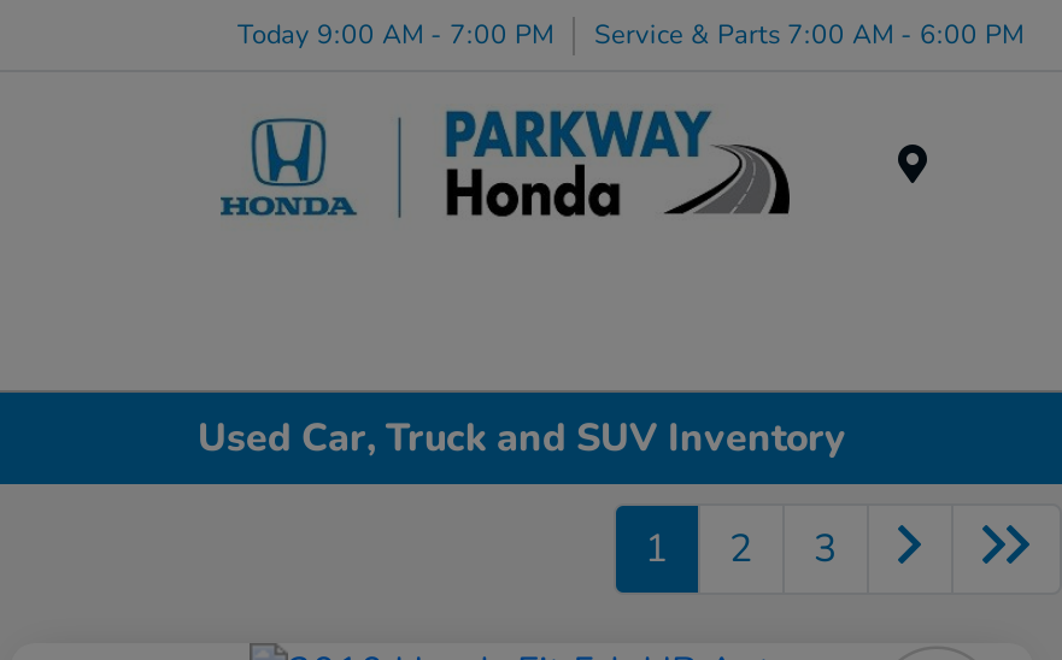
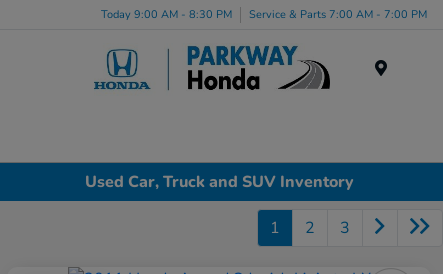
[237,16,553,52] Today 9:00 AM - 7:00 PM -> [101,6,232,21] Today 9:00 AM - 8:30 PM
[594,16,1023,52] Service & Parts 7:00 AM - 6:00 PM -> [249,6,427,21] Service & Parts 7:00 AM - 7:00 PM

